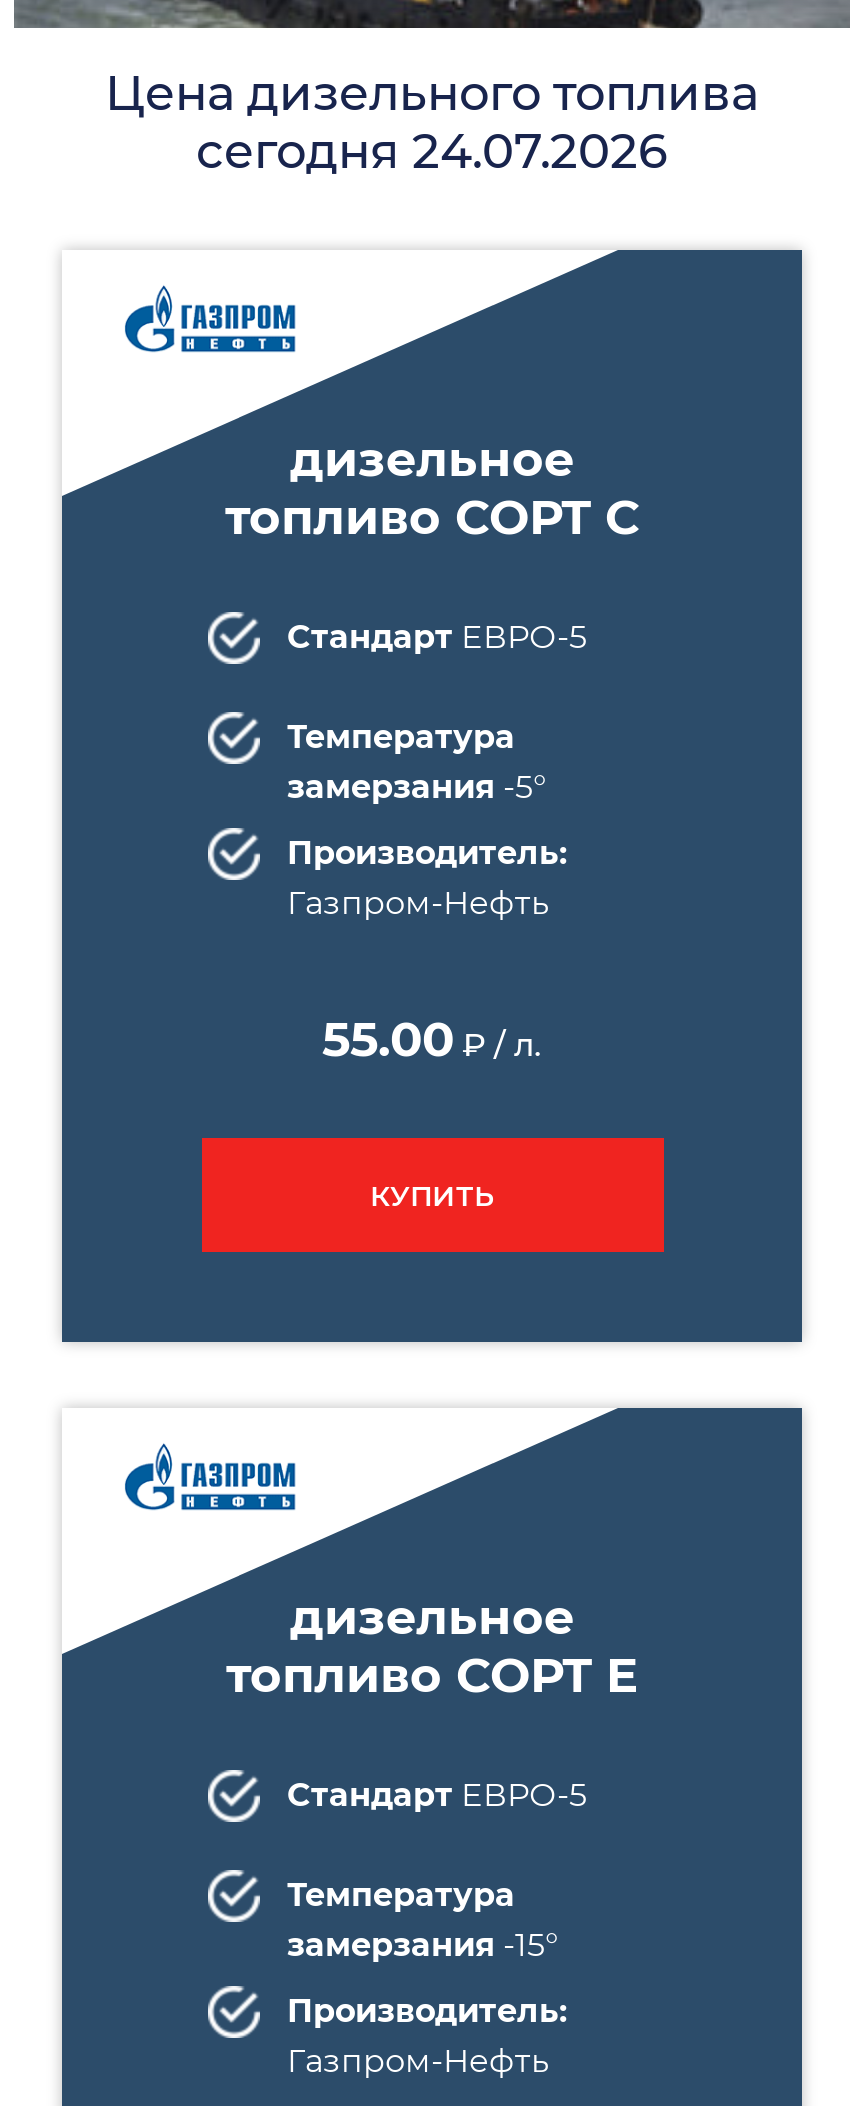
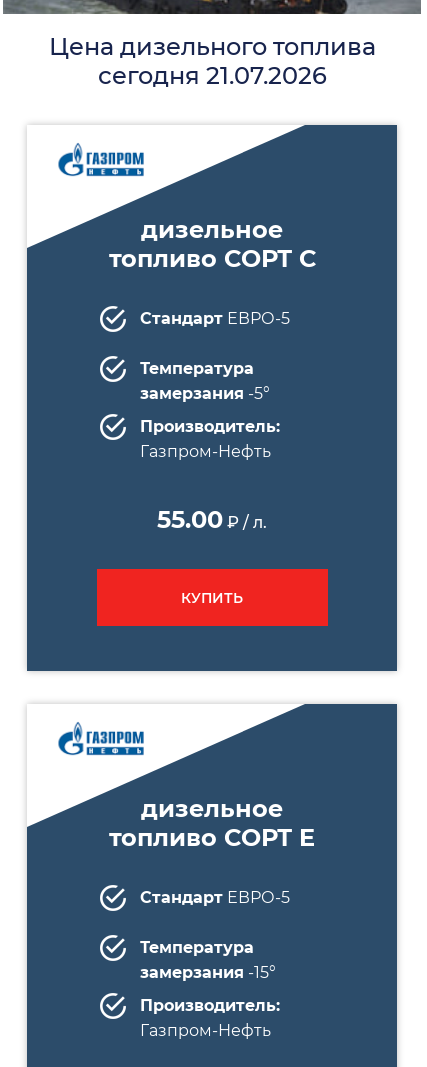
[196,122,668,180] сегодня 24.07.2026 -> [97,61,326,90] сегодня 21.07.2026

